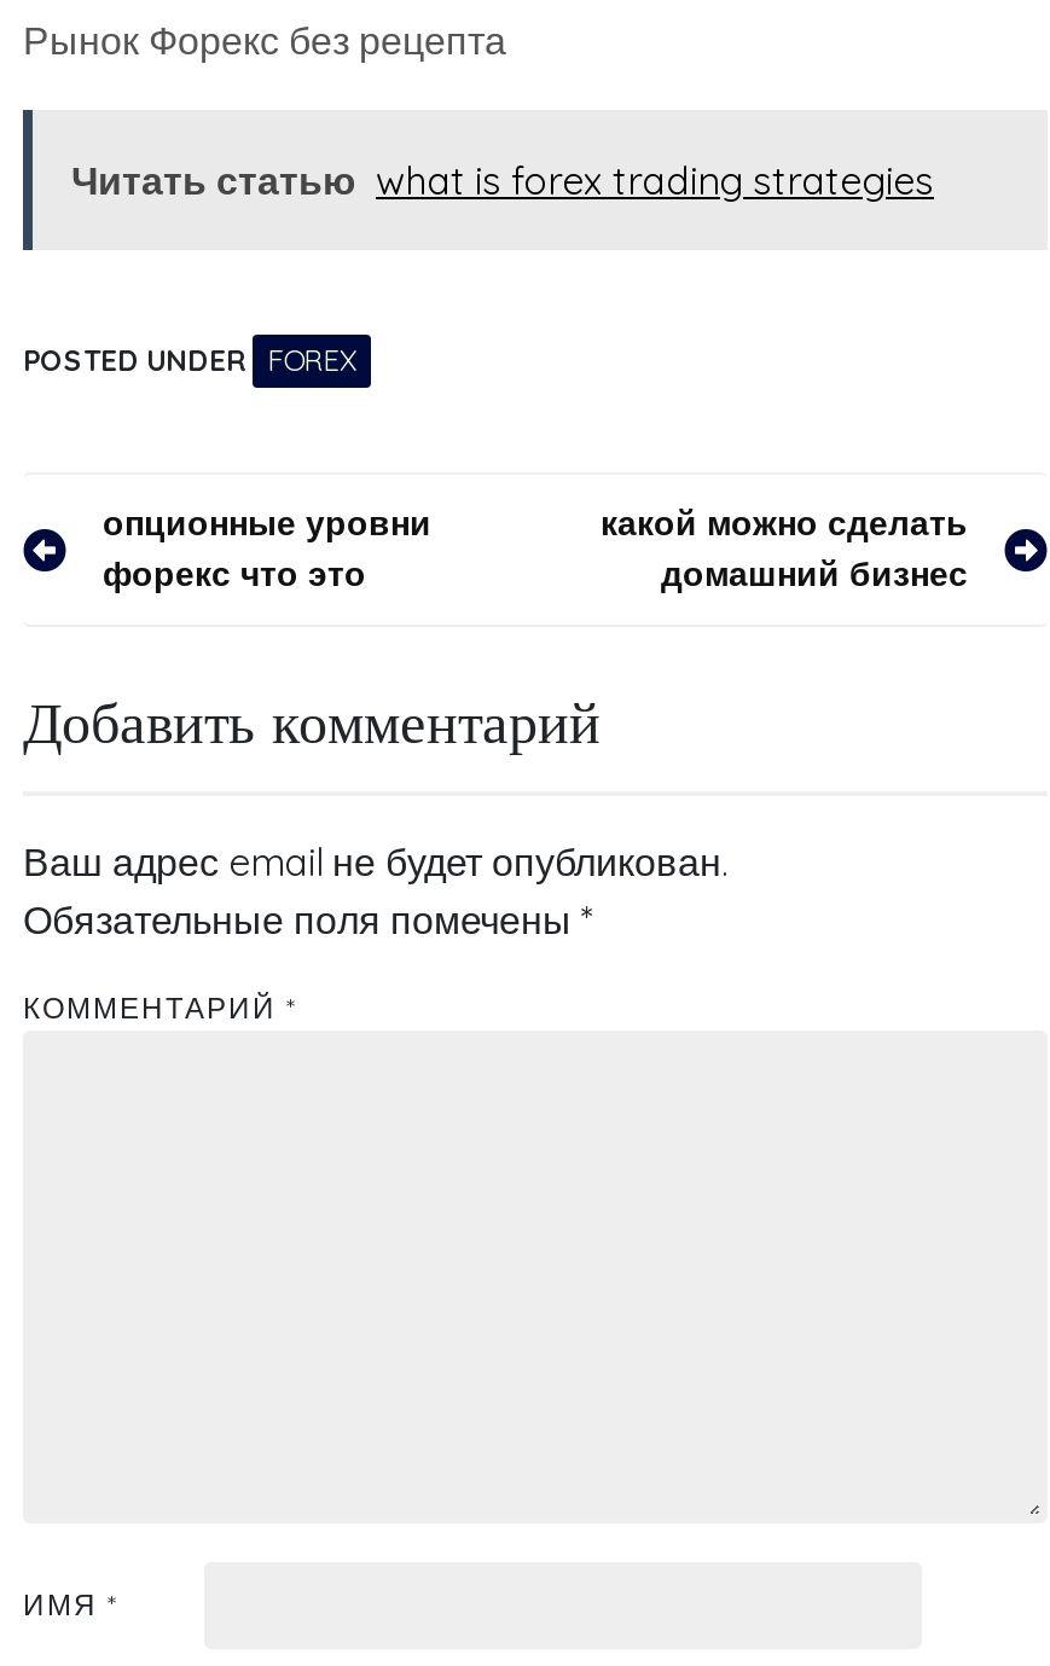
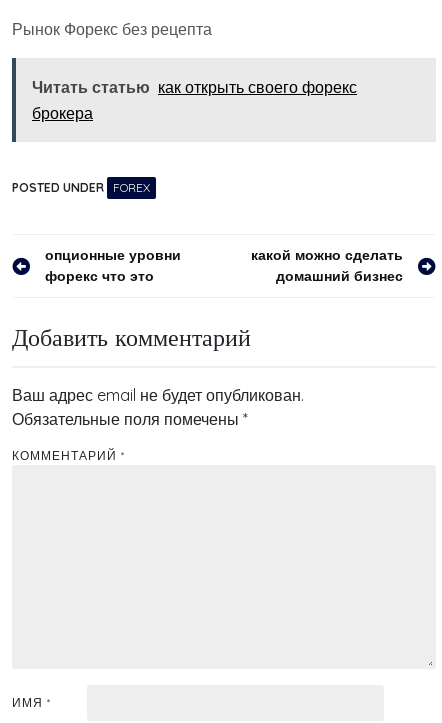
[71,156,934,204] Читать статью what is forex trading strategies -> [32,77,357,123] Читать статью как открыть своего форекс | брокера

